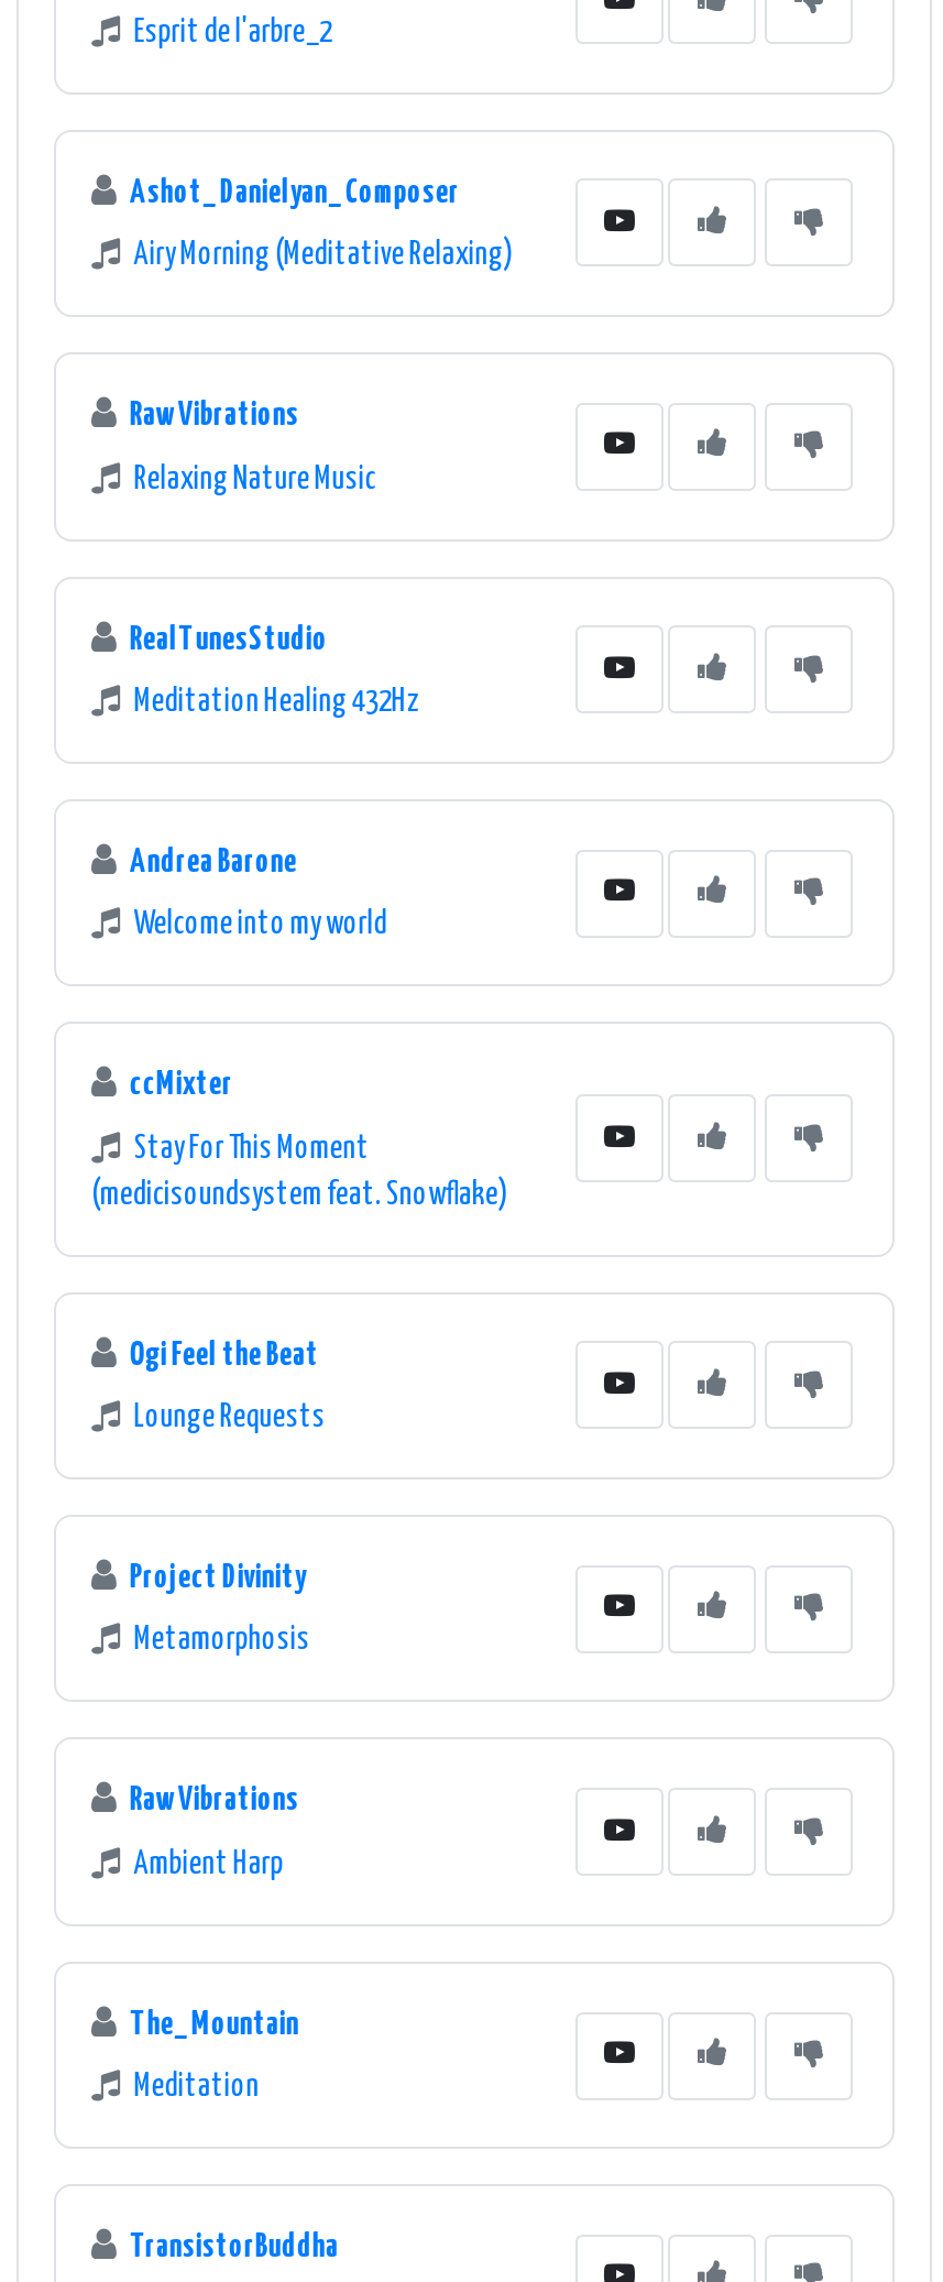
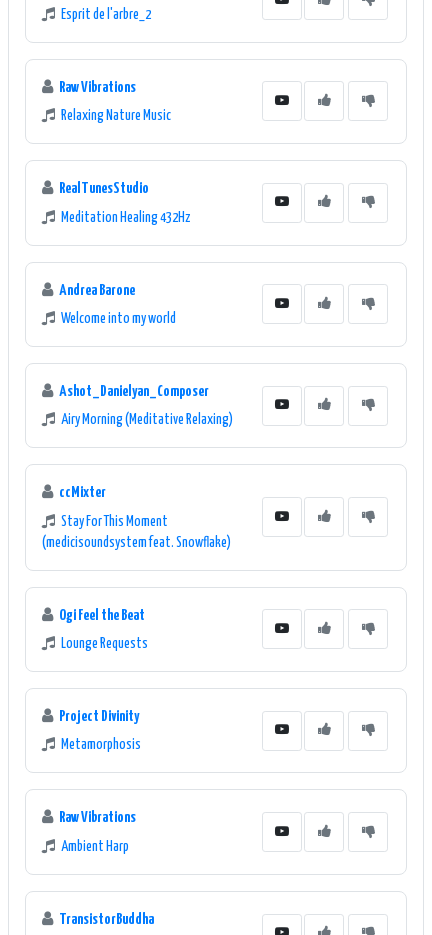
moved [130,175,513,271] -> [59,384,233,427]: Ashot_Danielyan_Composer | Airy Morning (Meditative Relaxing)
[130,2008,299,2103] The_Mountain | Meditation -> none

